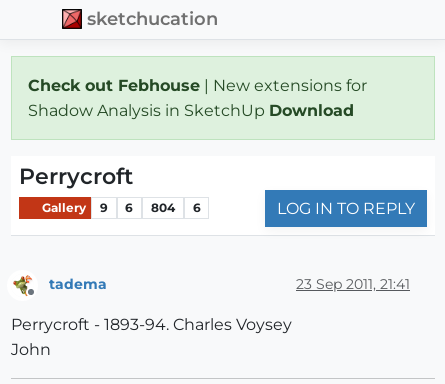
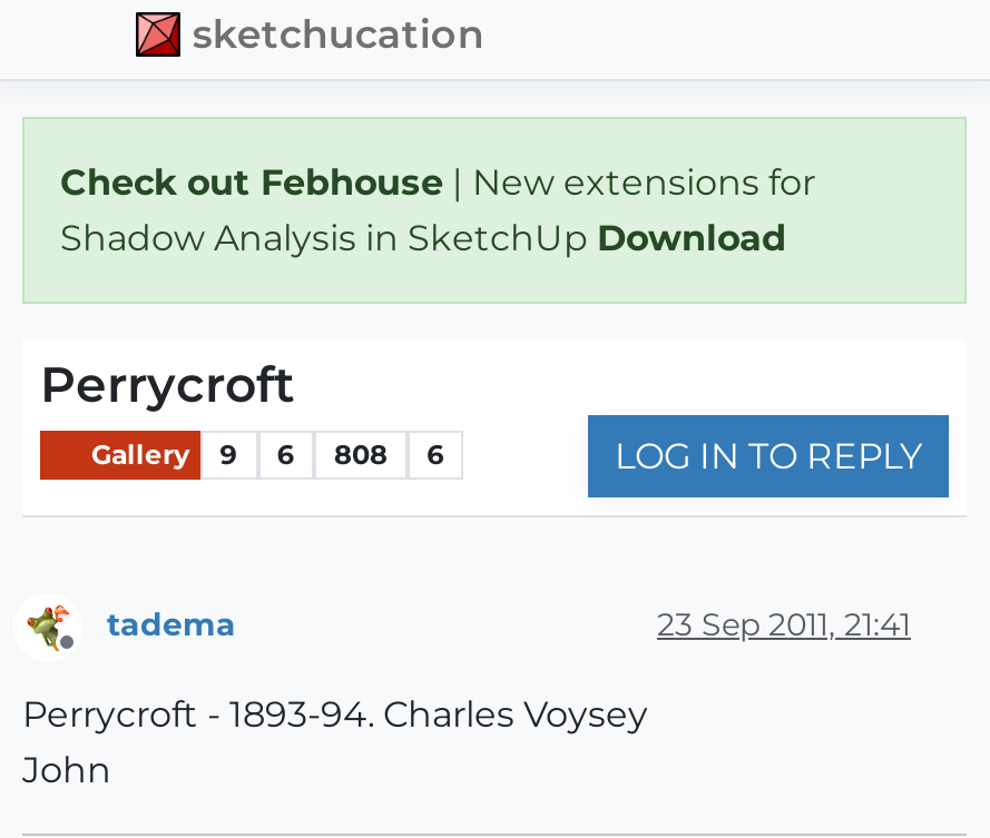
[39,200,201,215] Gallery 9 6 804 6 -> [85,438,445,471] Gallery 9 6 808 6

